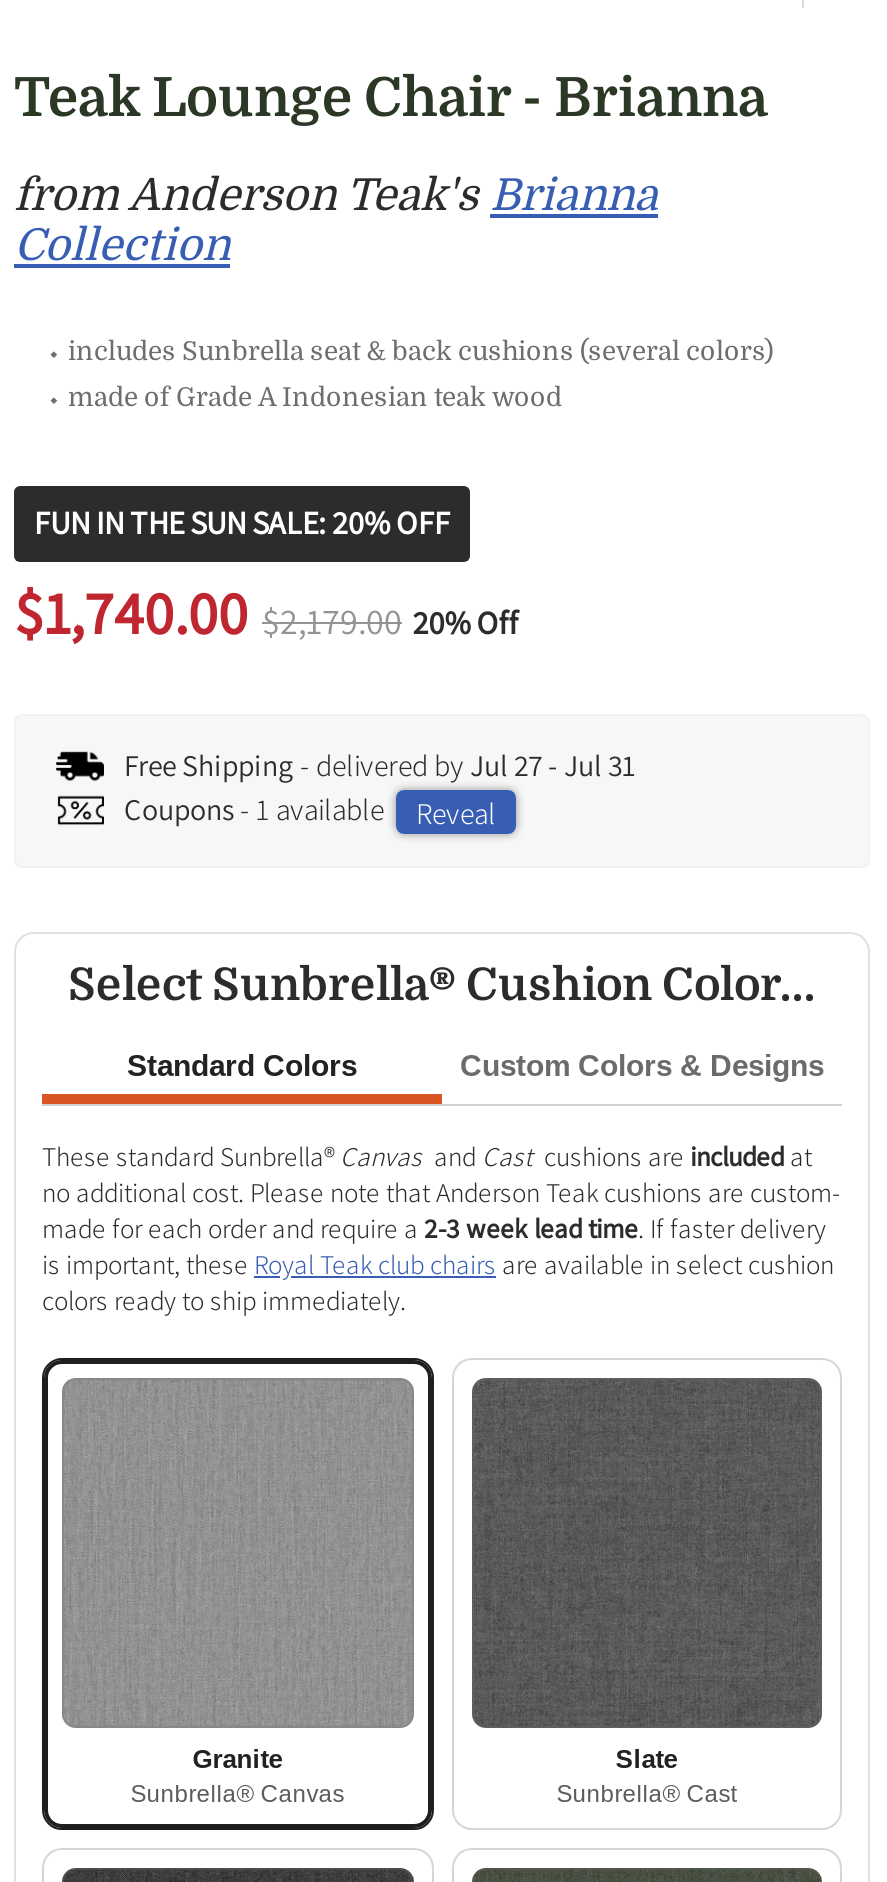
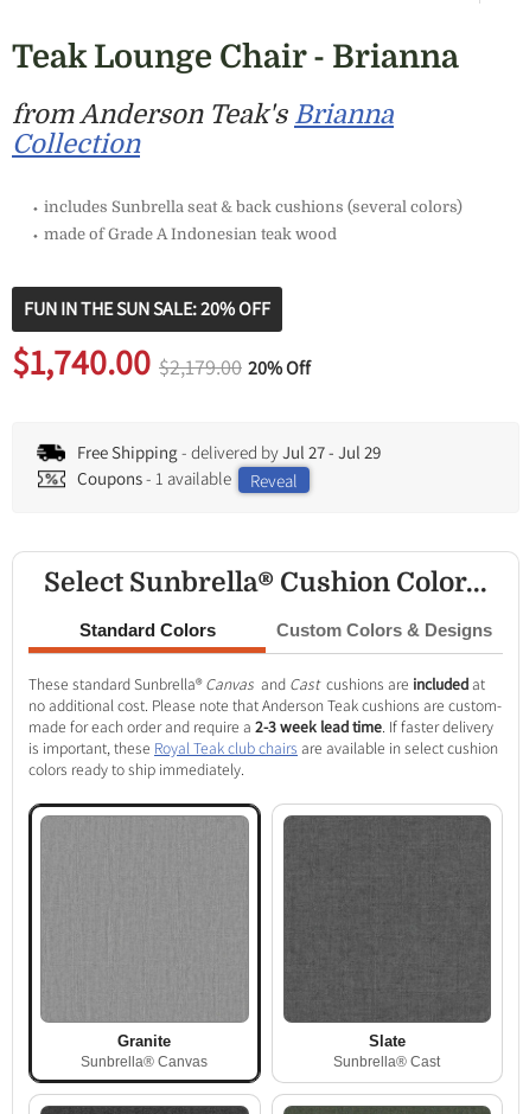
[124,746,636,784] Free Shipping - delivered by Jul 27 - Jul 31 -> [77,441,381,464] Free Shipping - delivered by Jul 27 - Jul 29

